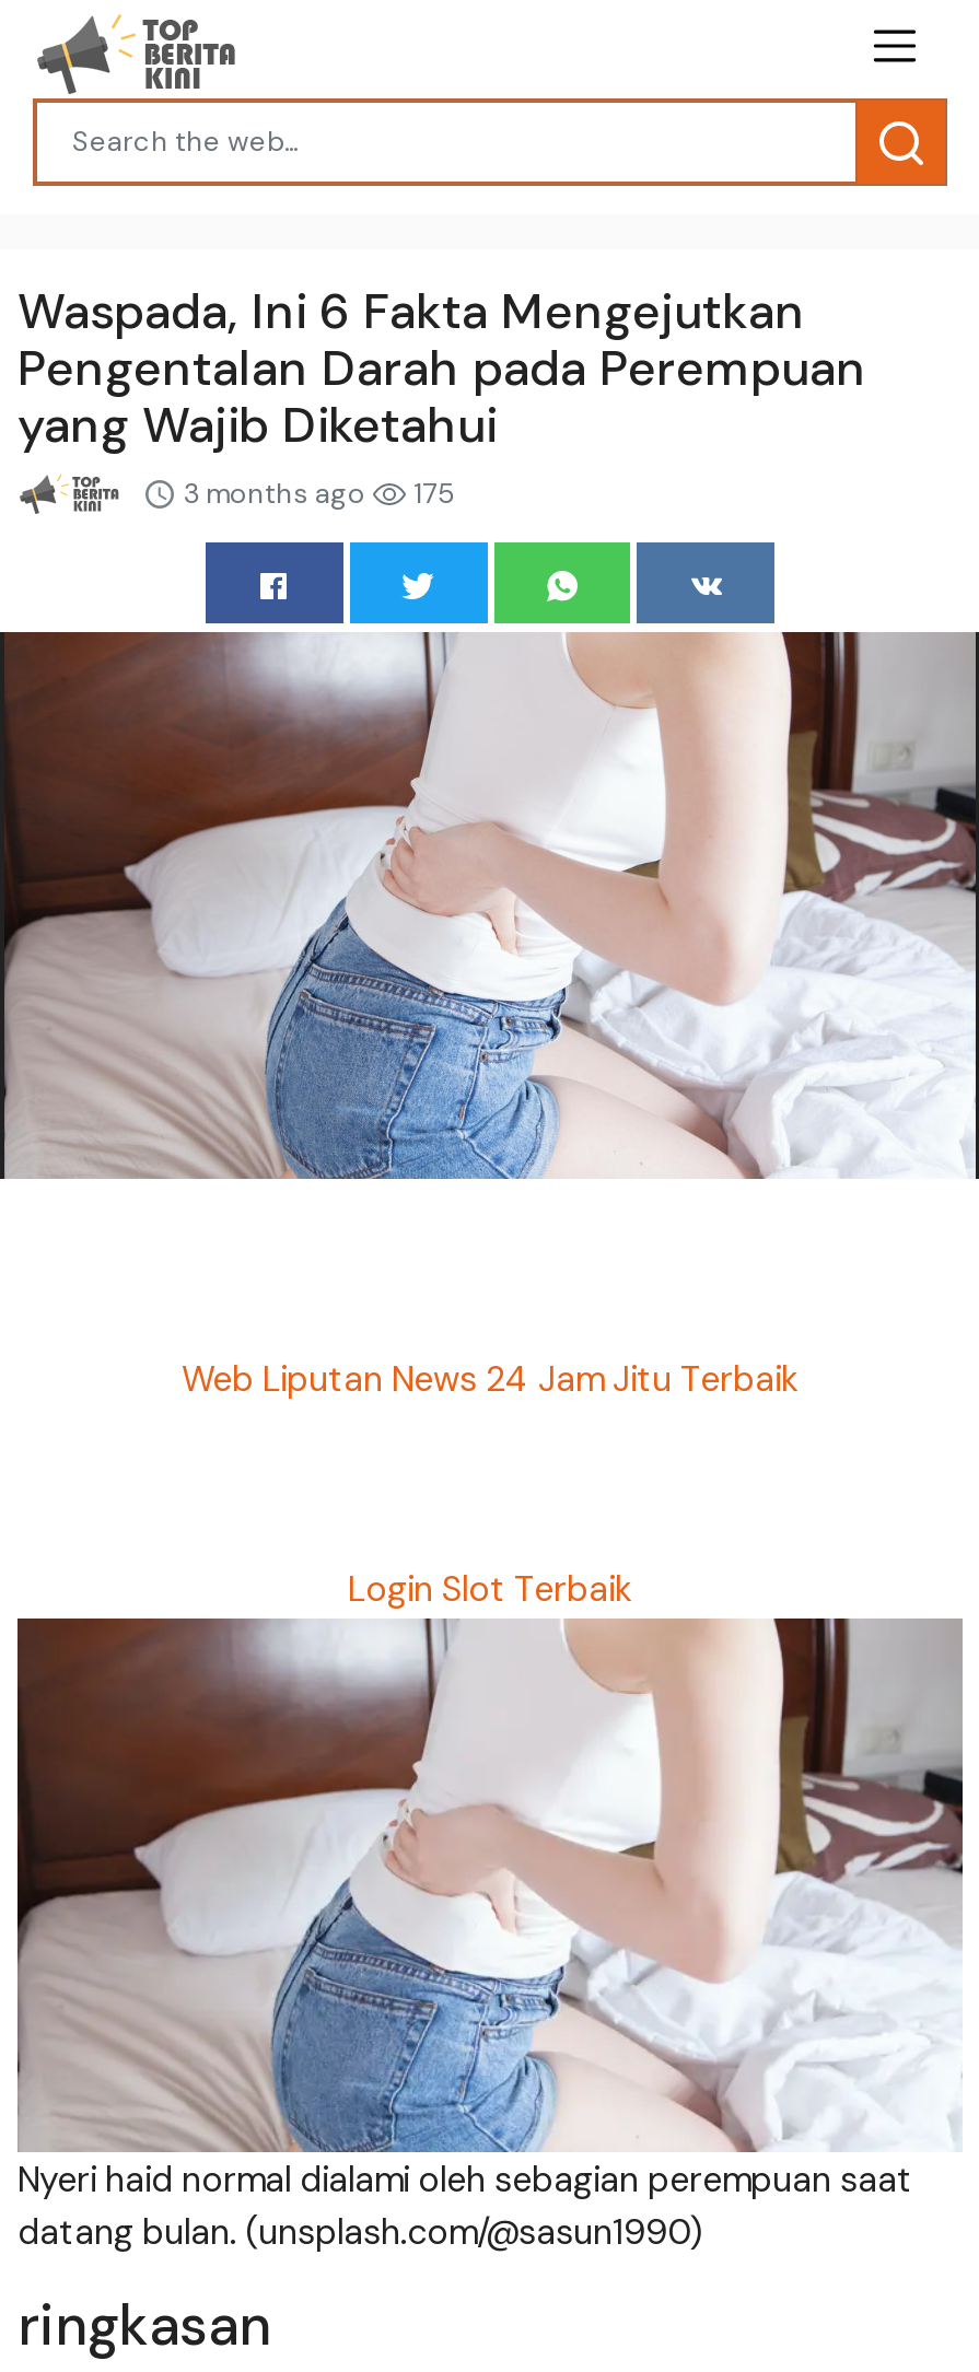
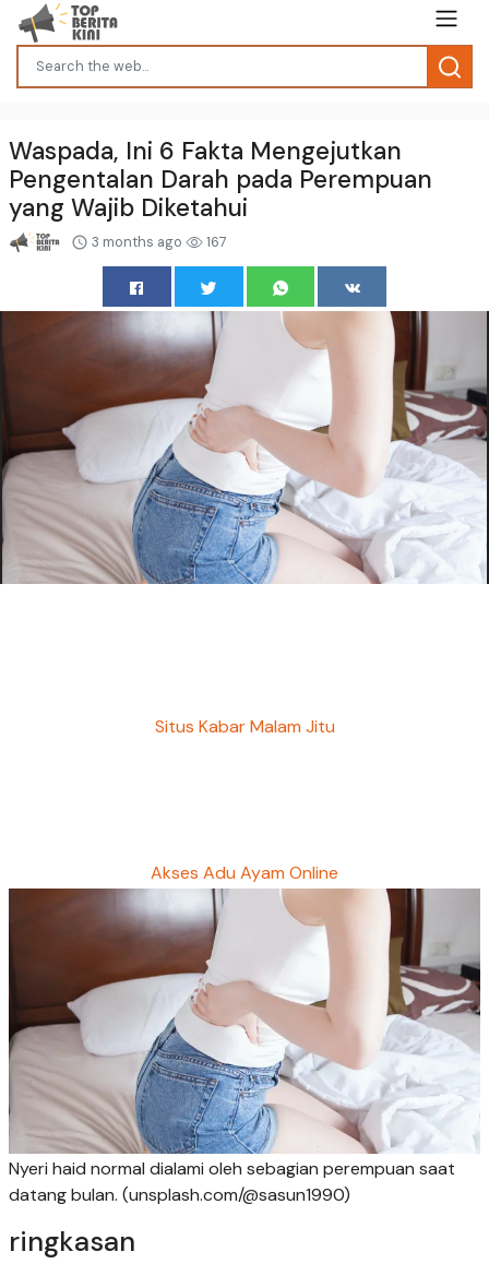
[177,474,455,511] 3 months ago 175 -> [88,232,227,251] 3 months ago 167
[182,1356,799,1402] Web Liputan News 24 Jam Jitu Terbaik -> [154,715,335,738] Situs Kabar Malam Jitu
[348,1565,632,1611] Login Slot Terbaik -> [151,861,338,884] Akses Adu Ayam Online

